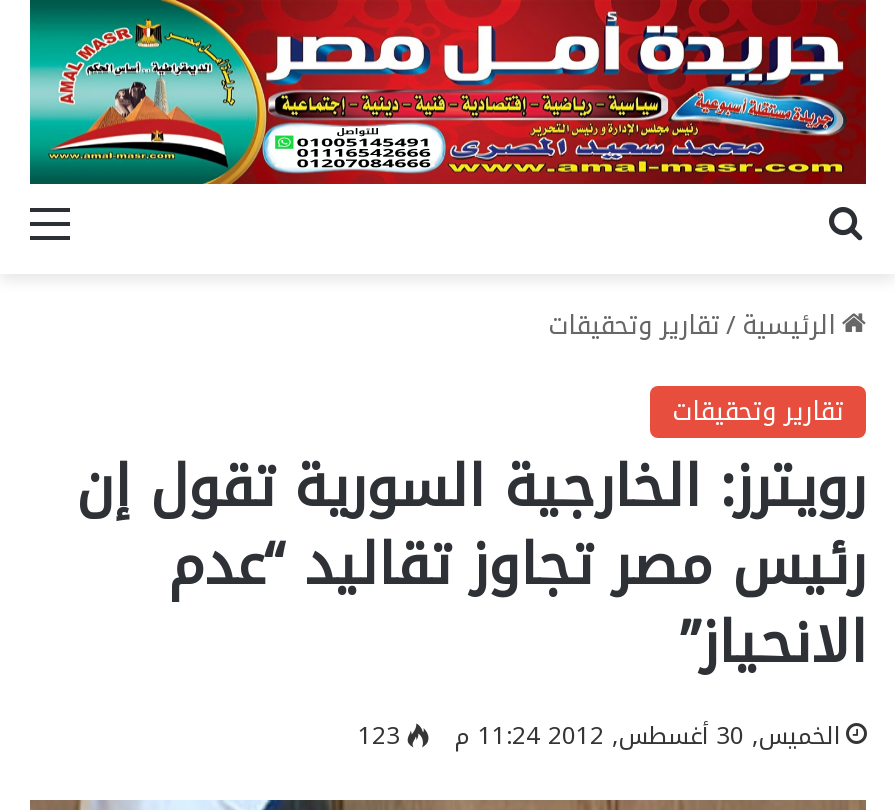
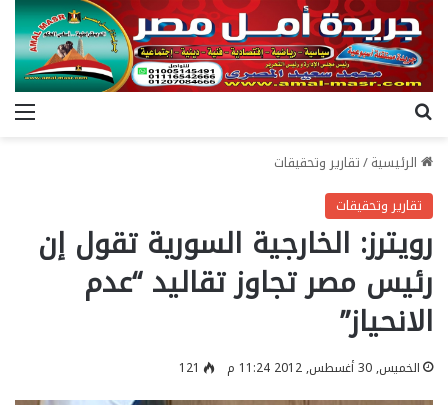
[358,713,400,757] 123 -> [179,356,200,378] 121

